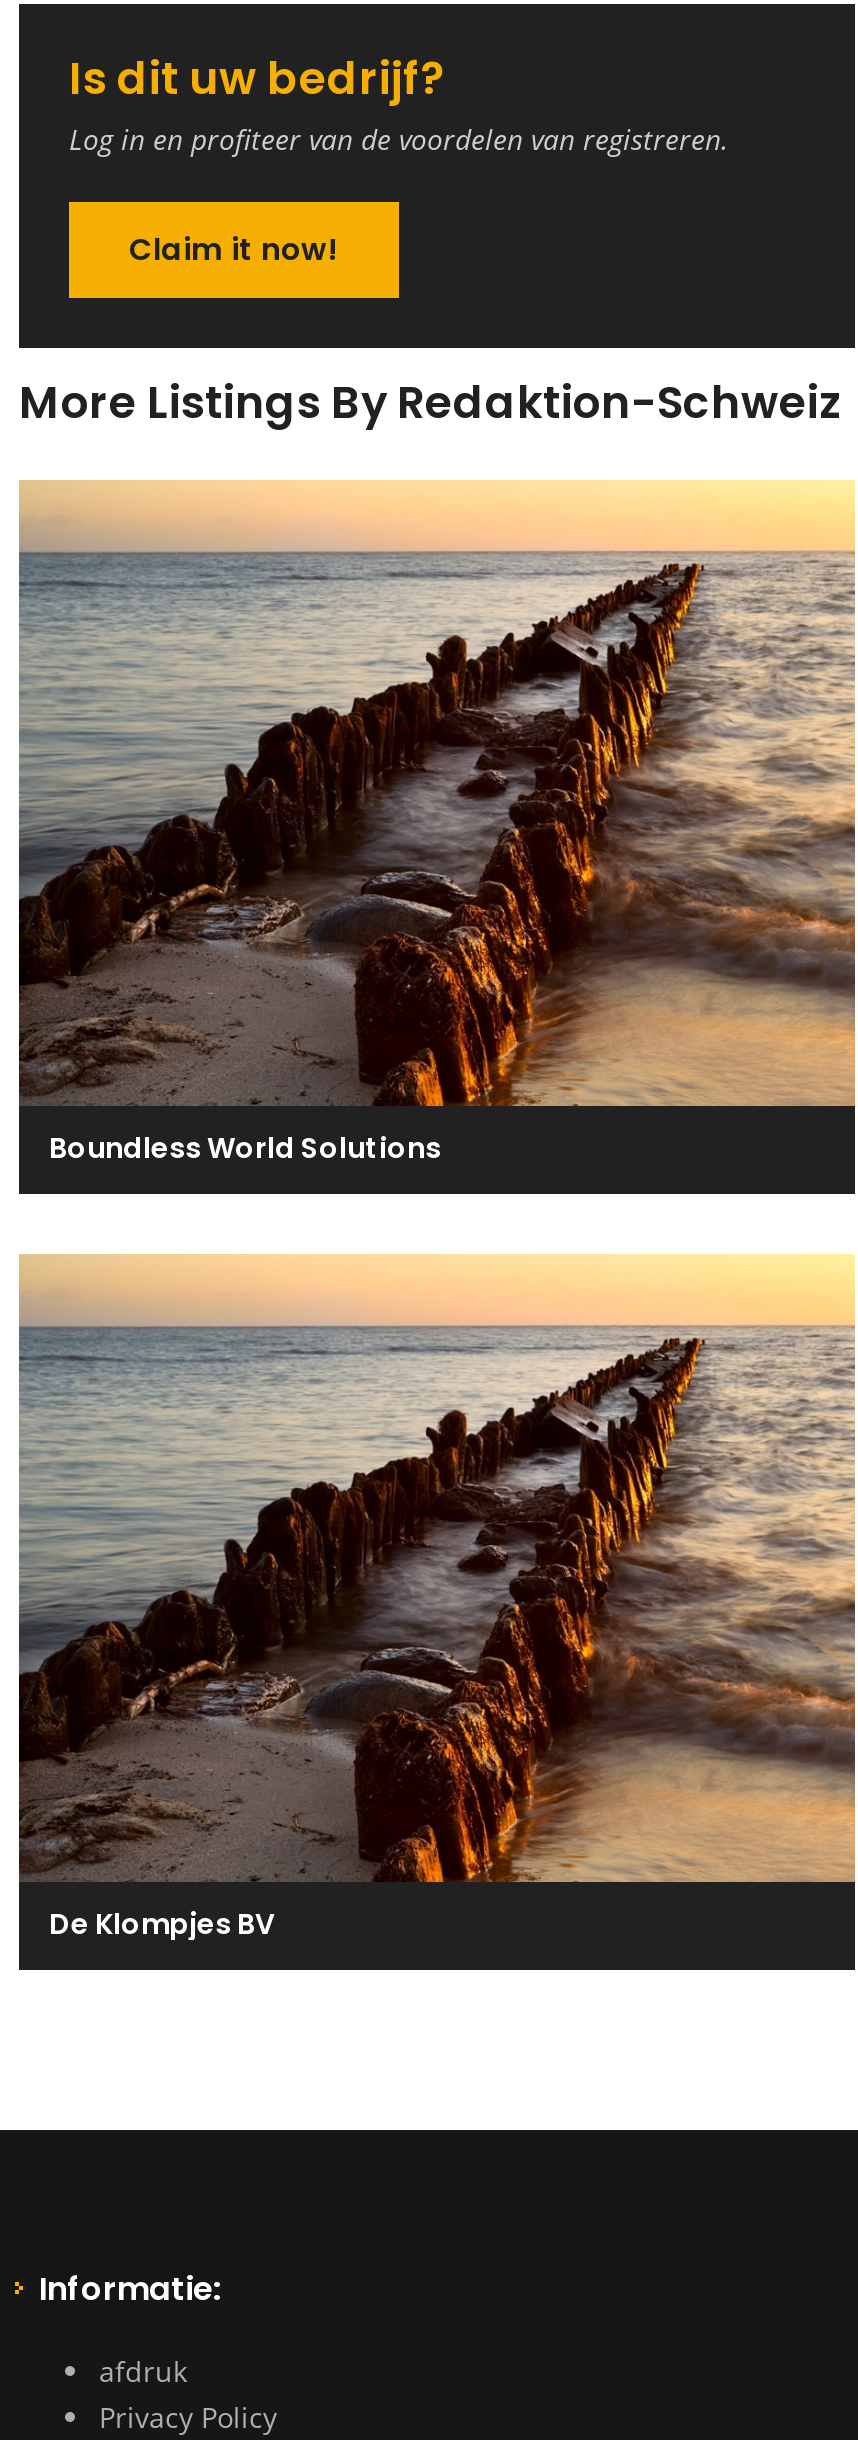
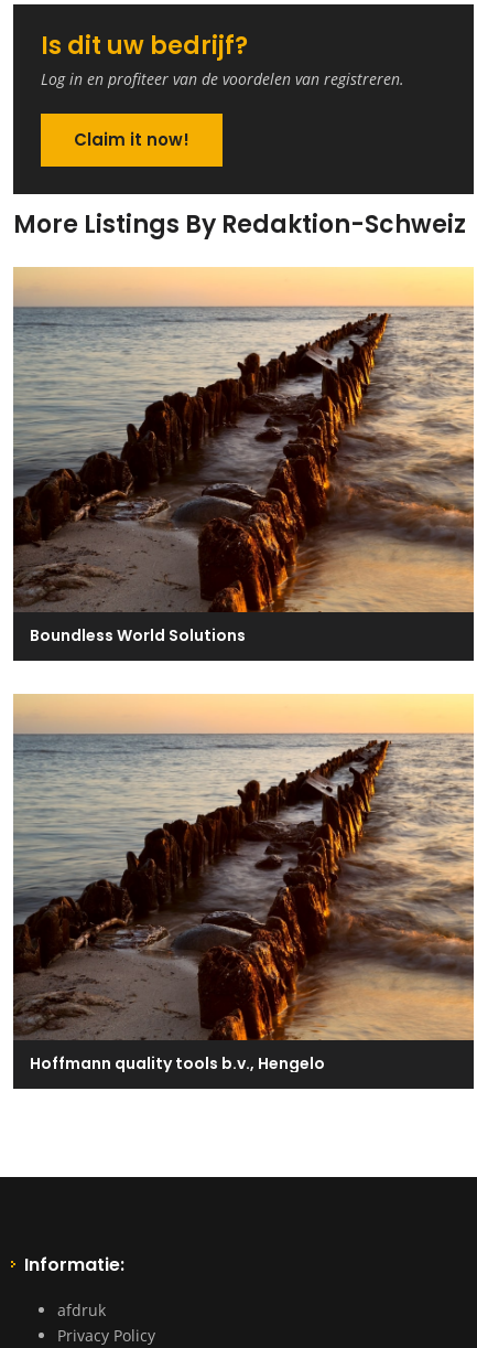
[49,1904,275,1944] De Klompjes BV -> [30,1052,325,1074] Hoffmann quality tools b.v., Hengelo

